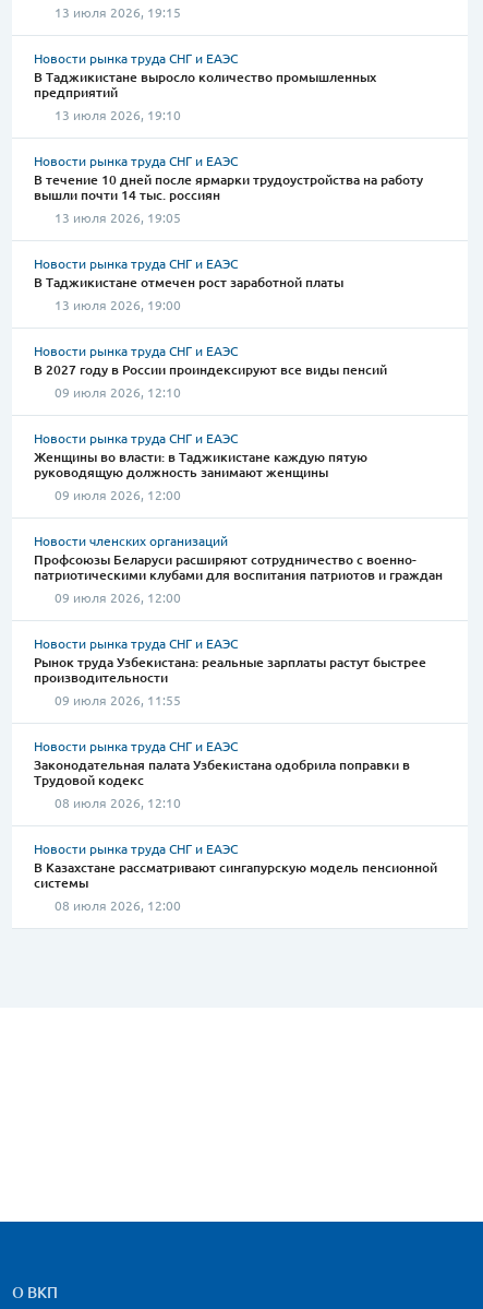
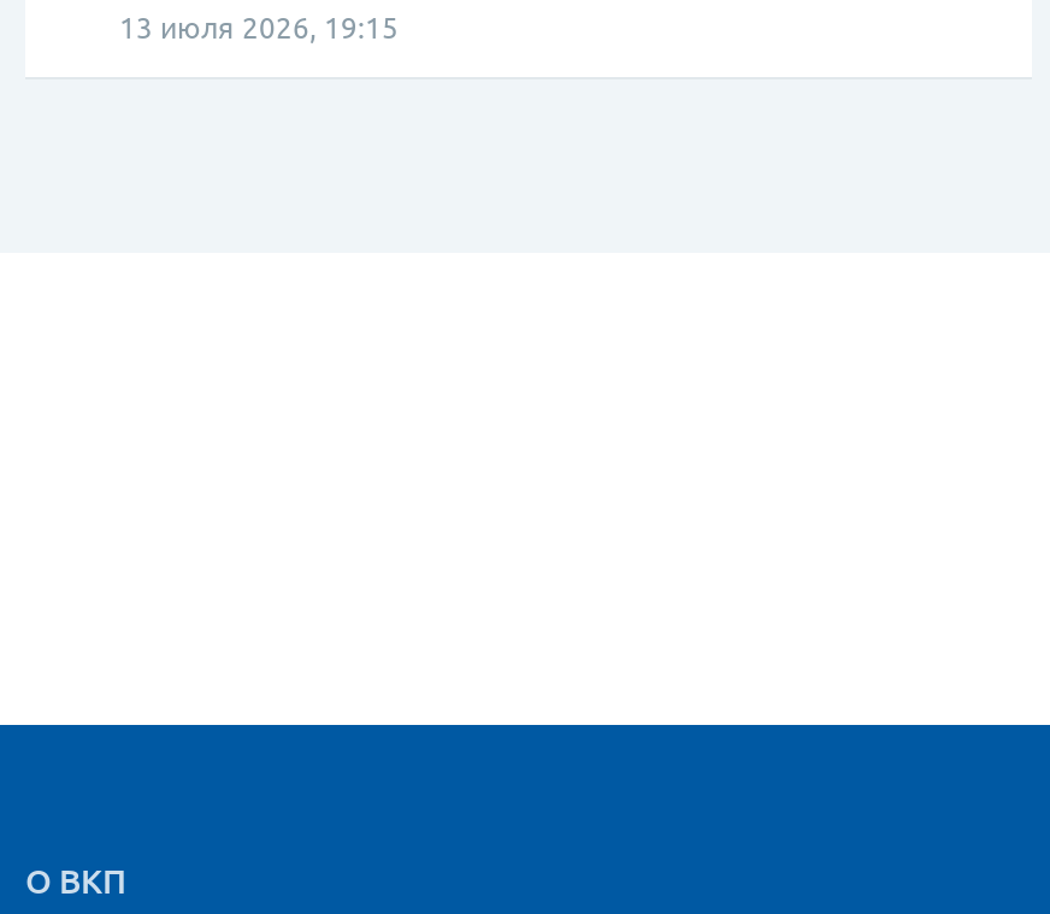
[34,49,443,914] Новости рынка труда СНГ и ЕАЭС | В Таджикистане выросло количество промышленных | предприятий | 13 июля 2026, 19:10 | Новости рынка труда СНГ и ЕАЭС | В течение 10 дней после ярмарки трудоустройства на работу | вышли почти 14 тыс. россиян | 13 июля 2026, 19:05 | Новости рынка труда СНГ и ЕАЭС | В Таджикистане отмечен рост заработной платы | 13 июля 2026, 19:00 | Новости рынка труда СНГ и ЕАЭС | В 2027 году в России проиндексируют все виды пенсий | 09 июля 2026, 12:10 | Новости рынка труда СНГ и ЕАЭС | Женщины во власти: в Таджикистане каждую пятую | руководящую должность занимают женщины | 09 июля 2026, 12:00 | Новости членских организаций | Профсоюзы Беларуси расширяют сотрудничество с военно- | патриотическими клубами для воспитания патриотов и граждан | 09 июля 2026, 12:00 | Новости рынка труда СНГ и ЕАЭС | Рынок труда Узбекистана: реальные зарплаты растут быстрее | производительности | 09 июля 2026, 11:55 | Новости рынка труда СНГ и ЕАЭС | Законодательная палата Узбекистана одобрила поправки в | Трудовой кодекс | 08 июля 2026, 12:10 | Новости рынка труда СНГ и ЕАЭС | В Казахстане рассматривают сингапурскую модель пенсионной | системы | 08 июля 2026, 12:00 -> none

